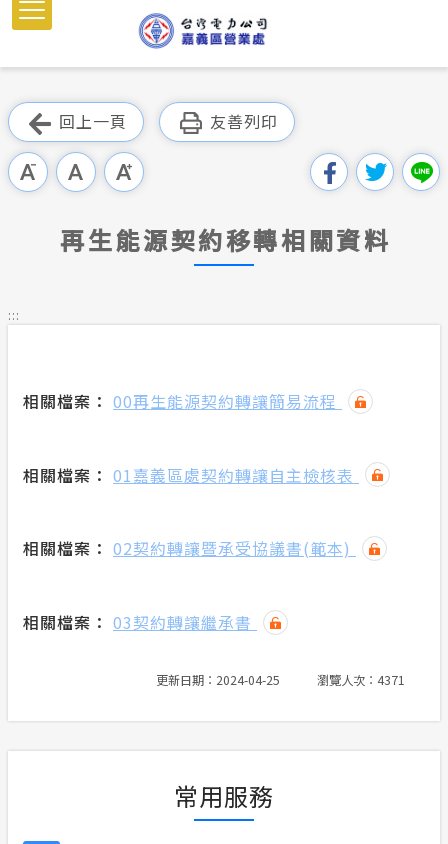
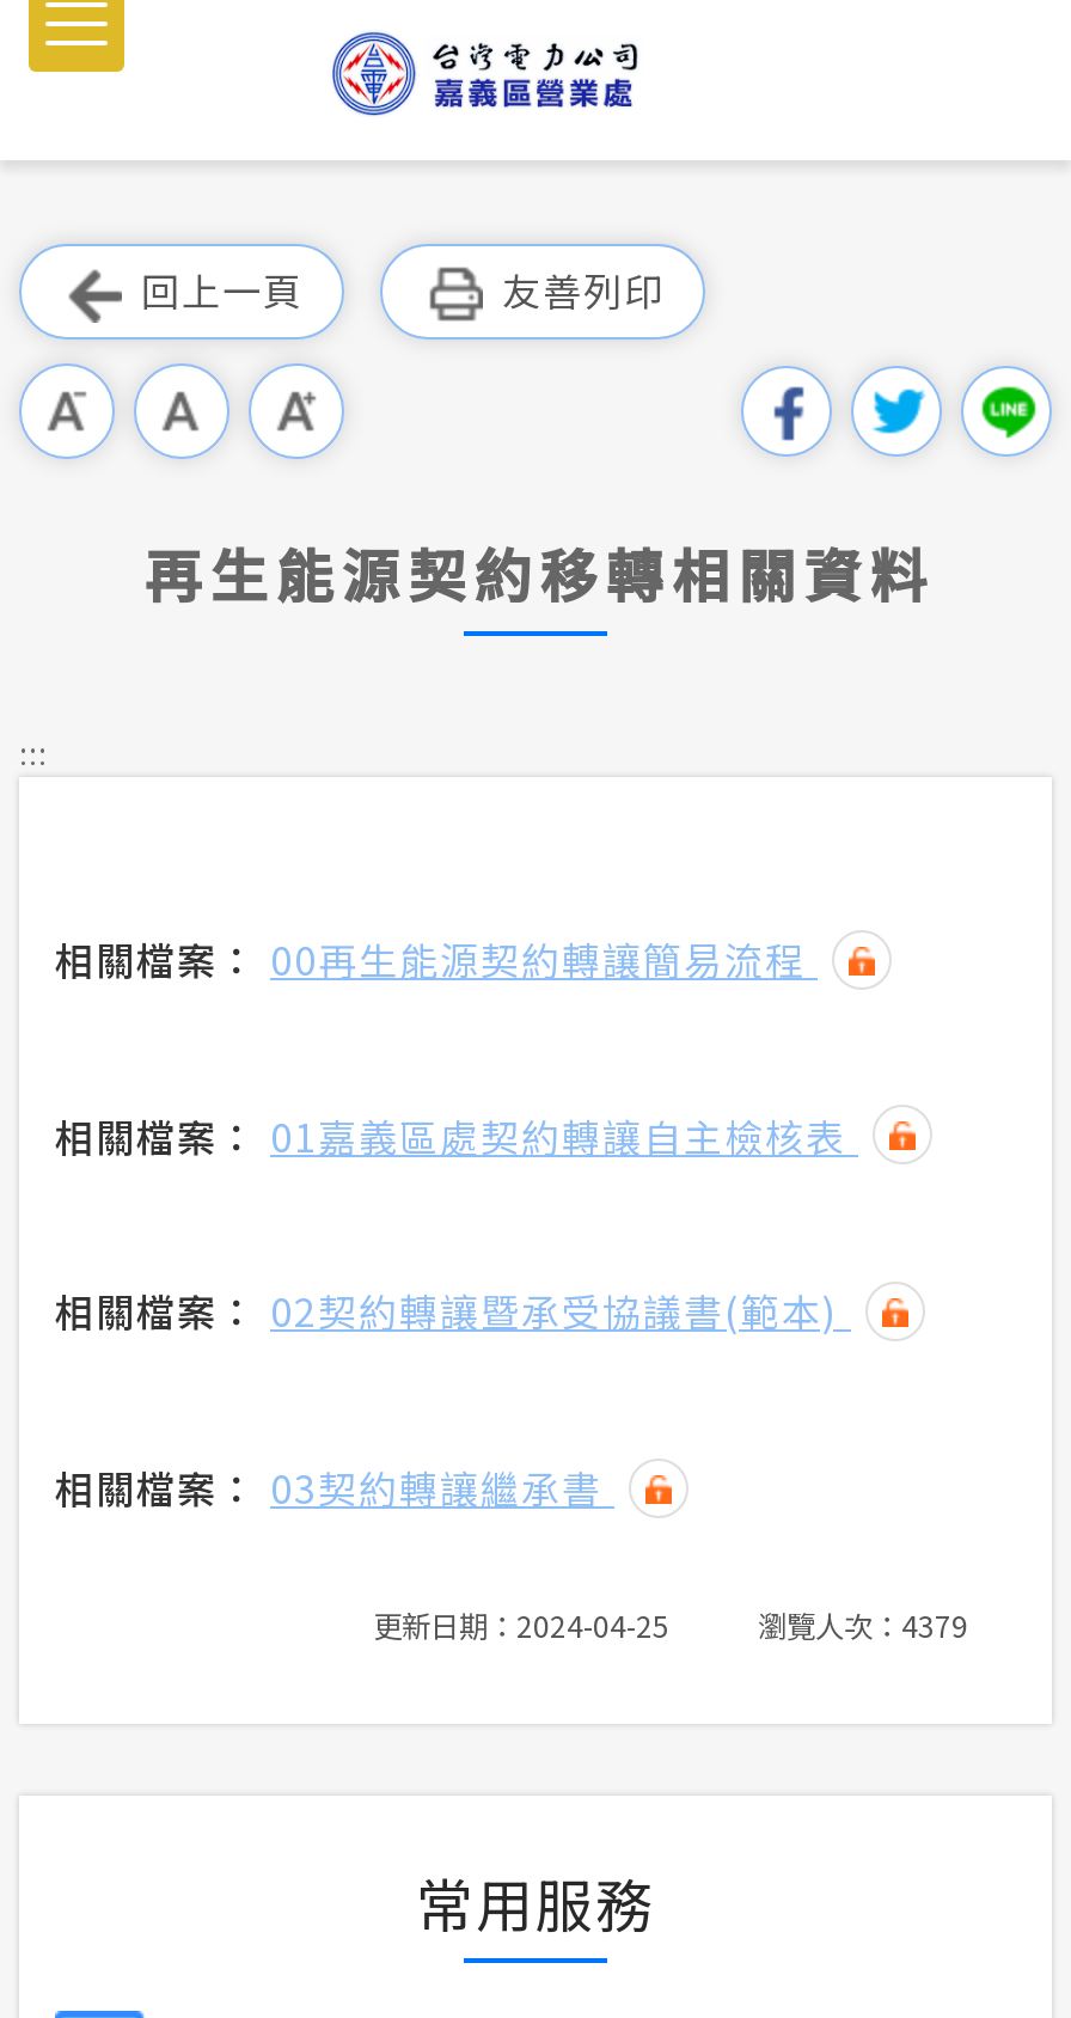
[317,671,405,689] 瀏覽人次：4371 -> [758,1603,968,1646] 瀏覽人次：4379

